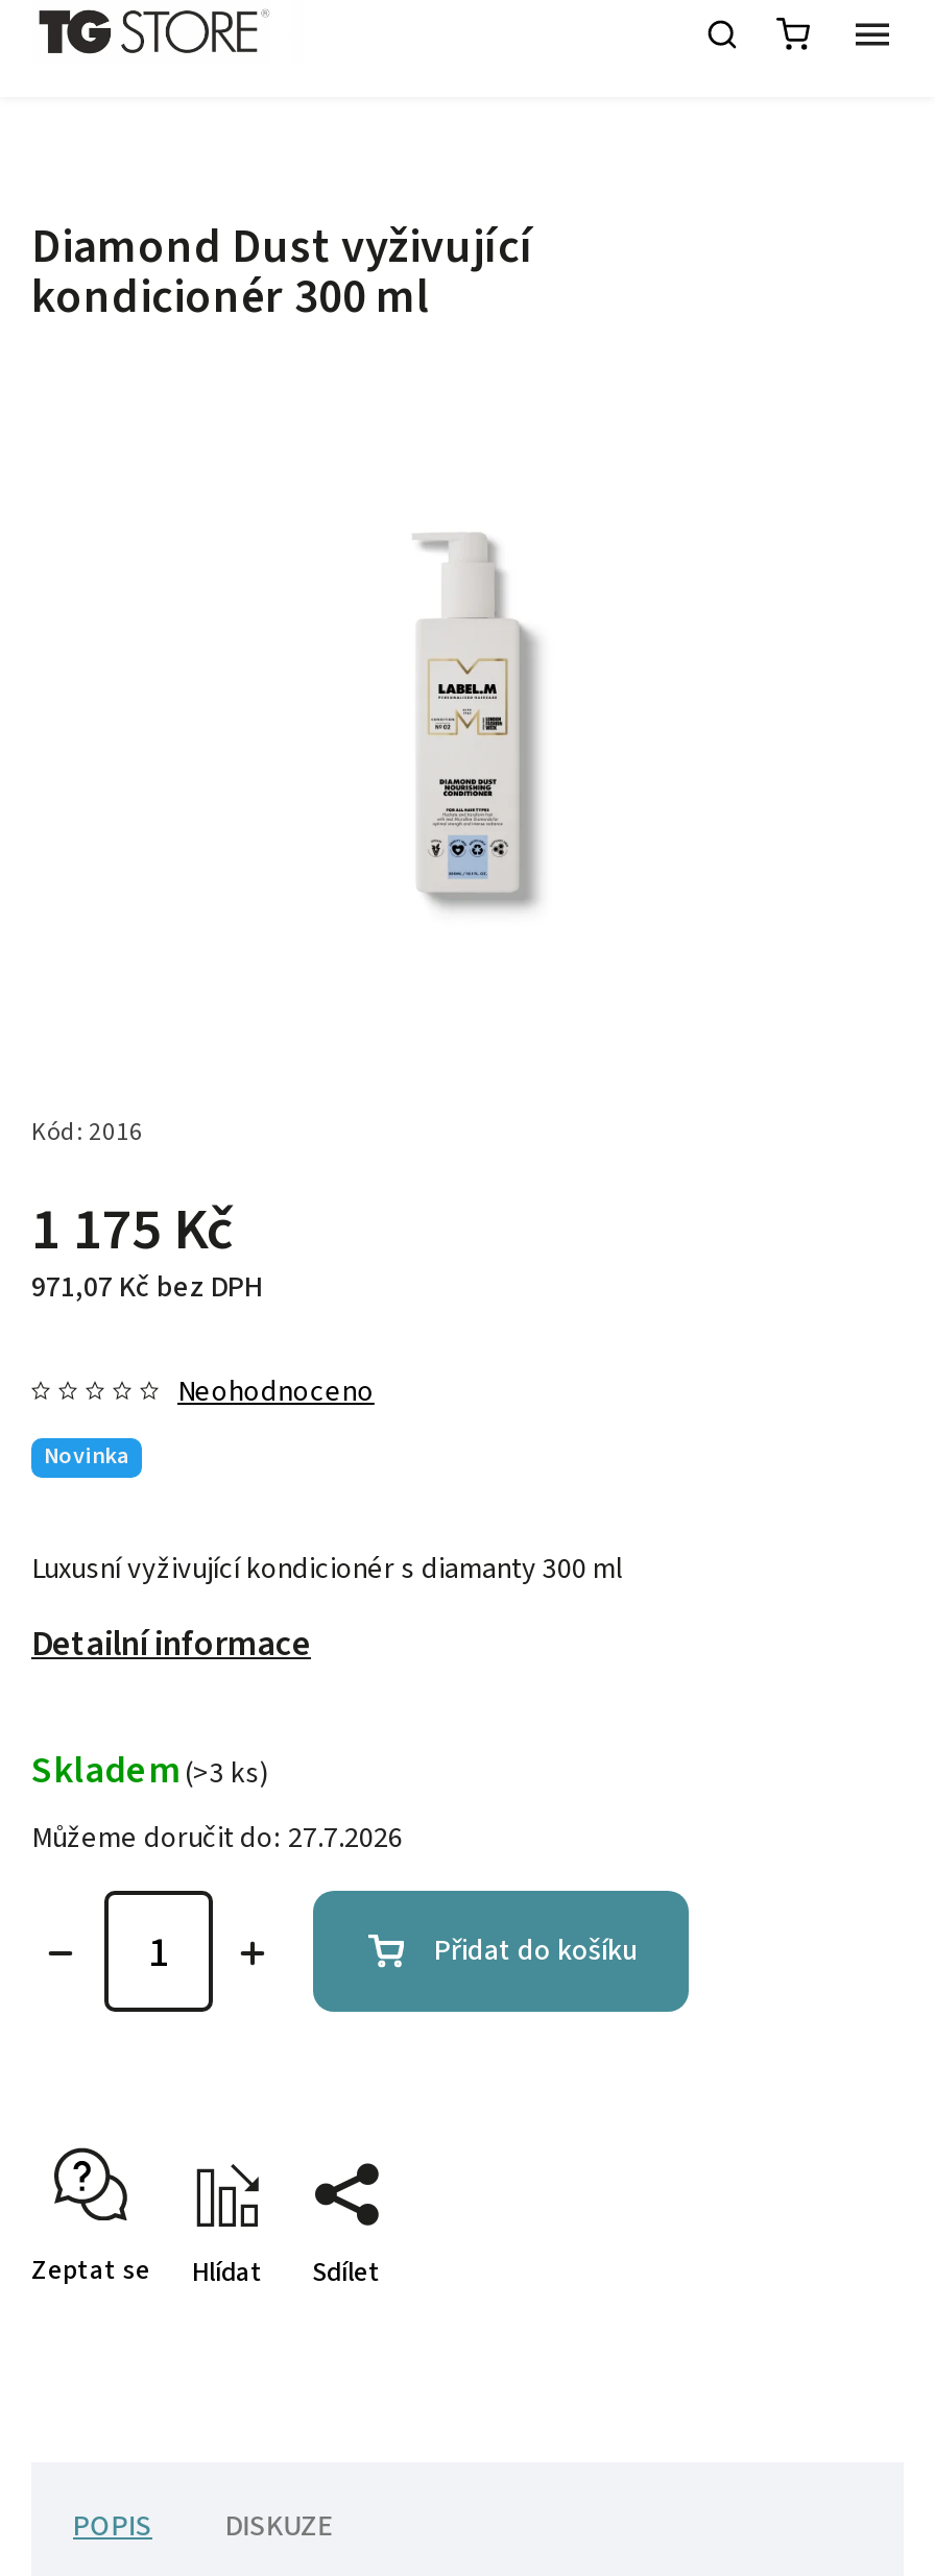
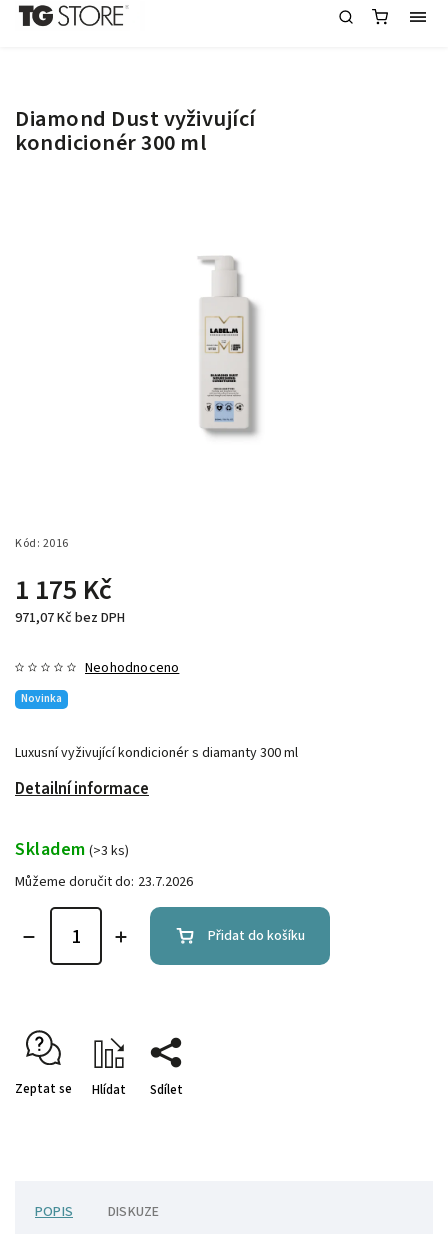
[31,1818,403,1860] Můžeme doručit do: 27.7.2026 -> [15,872,193,892] Můžeme doručit do: 23.7.2026

